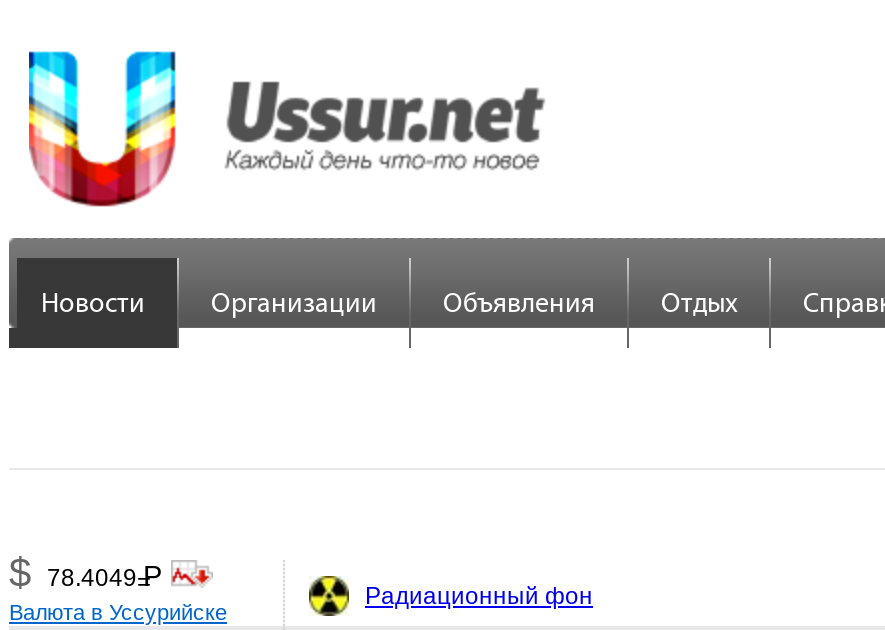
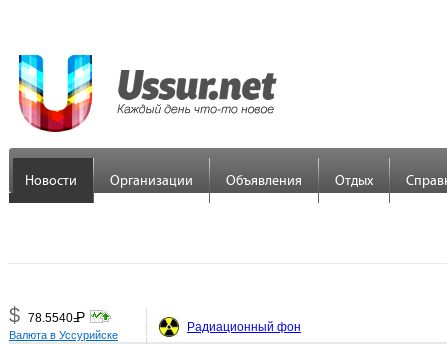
[9,550,161,596] $ 78.4049= Р -> [9,304,85,327] $ 78.5540= Р

